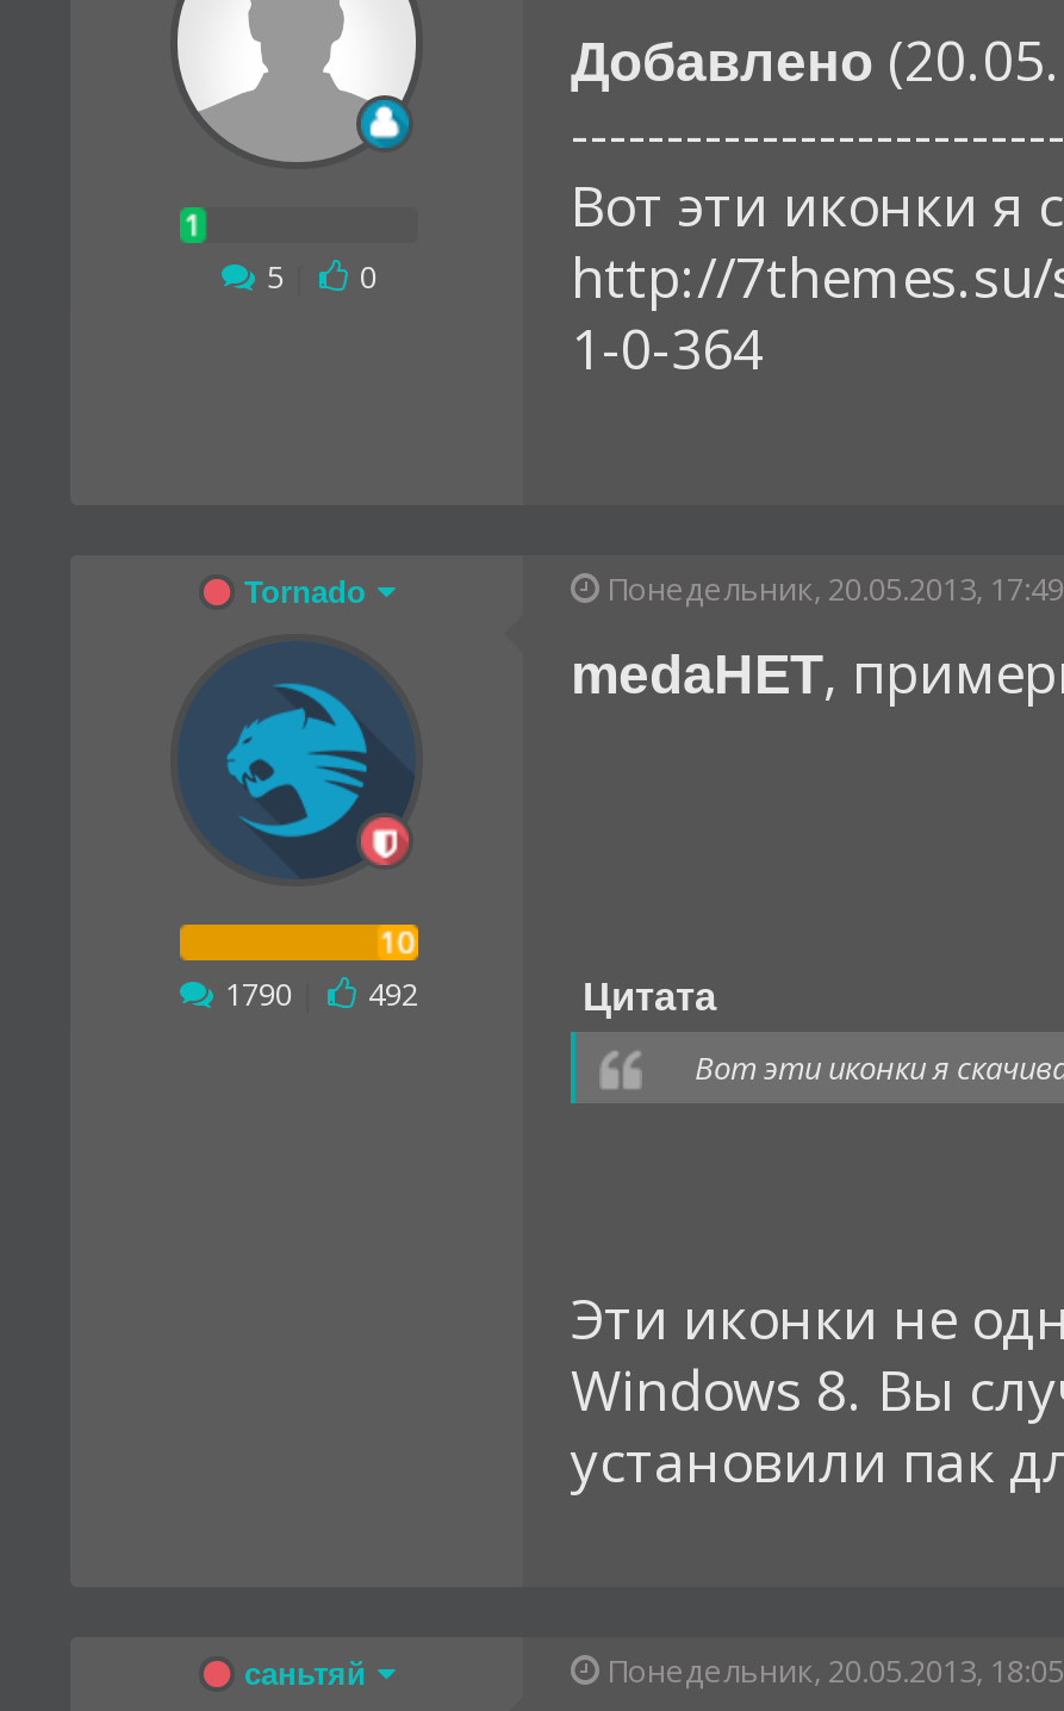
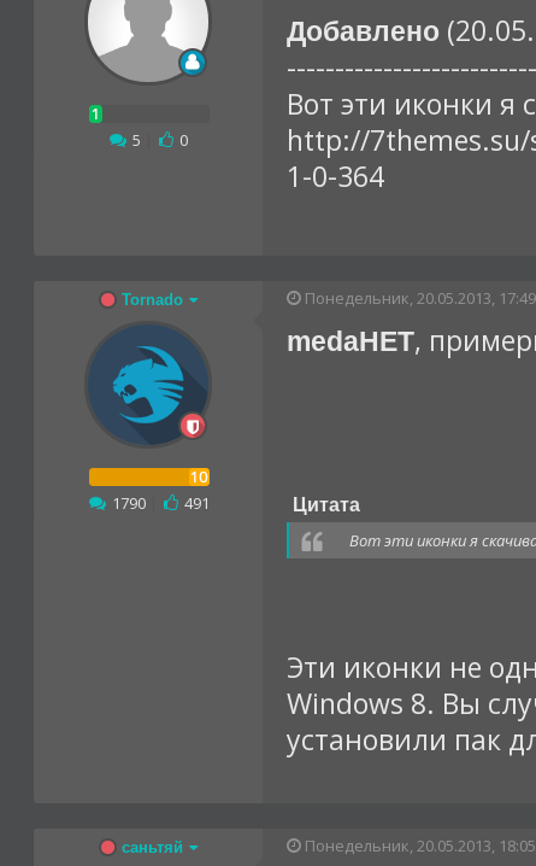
[368,972,418,1015] 492 -> [184,492,210,514] 491

